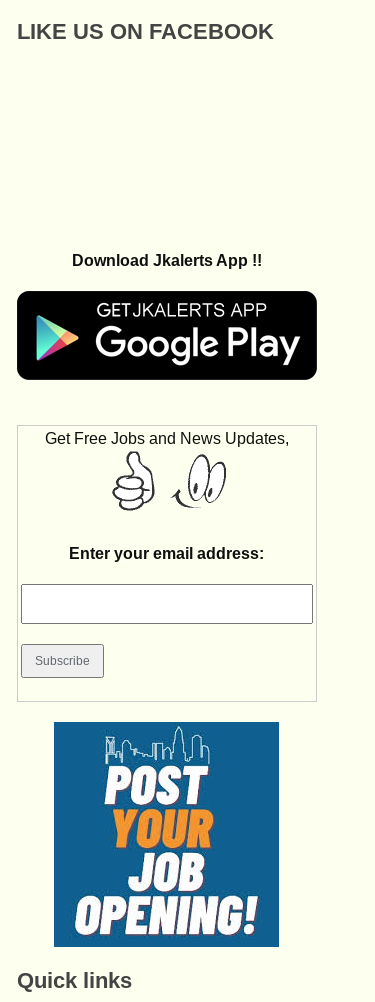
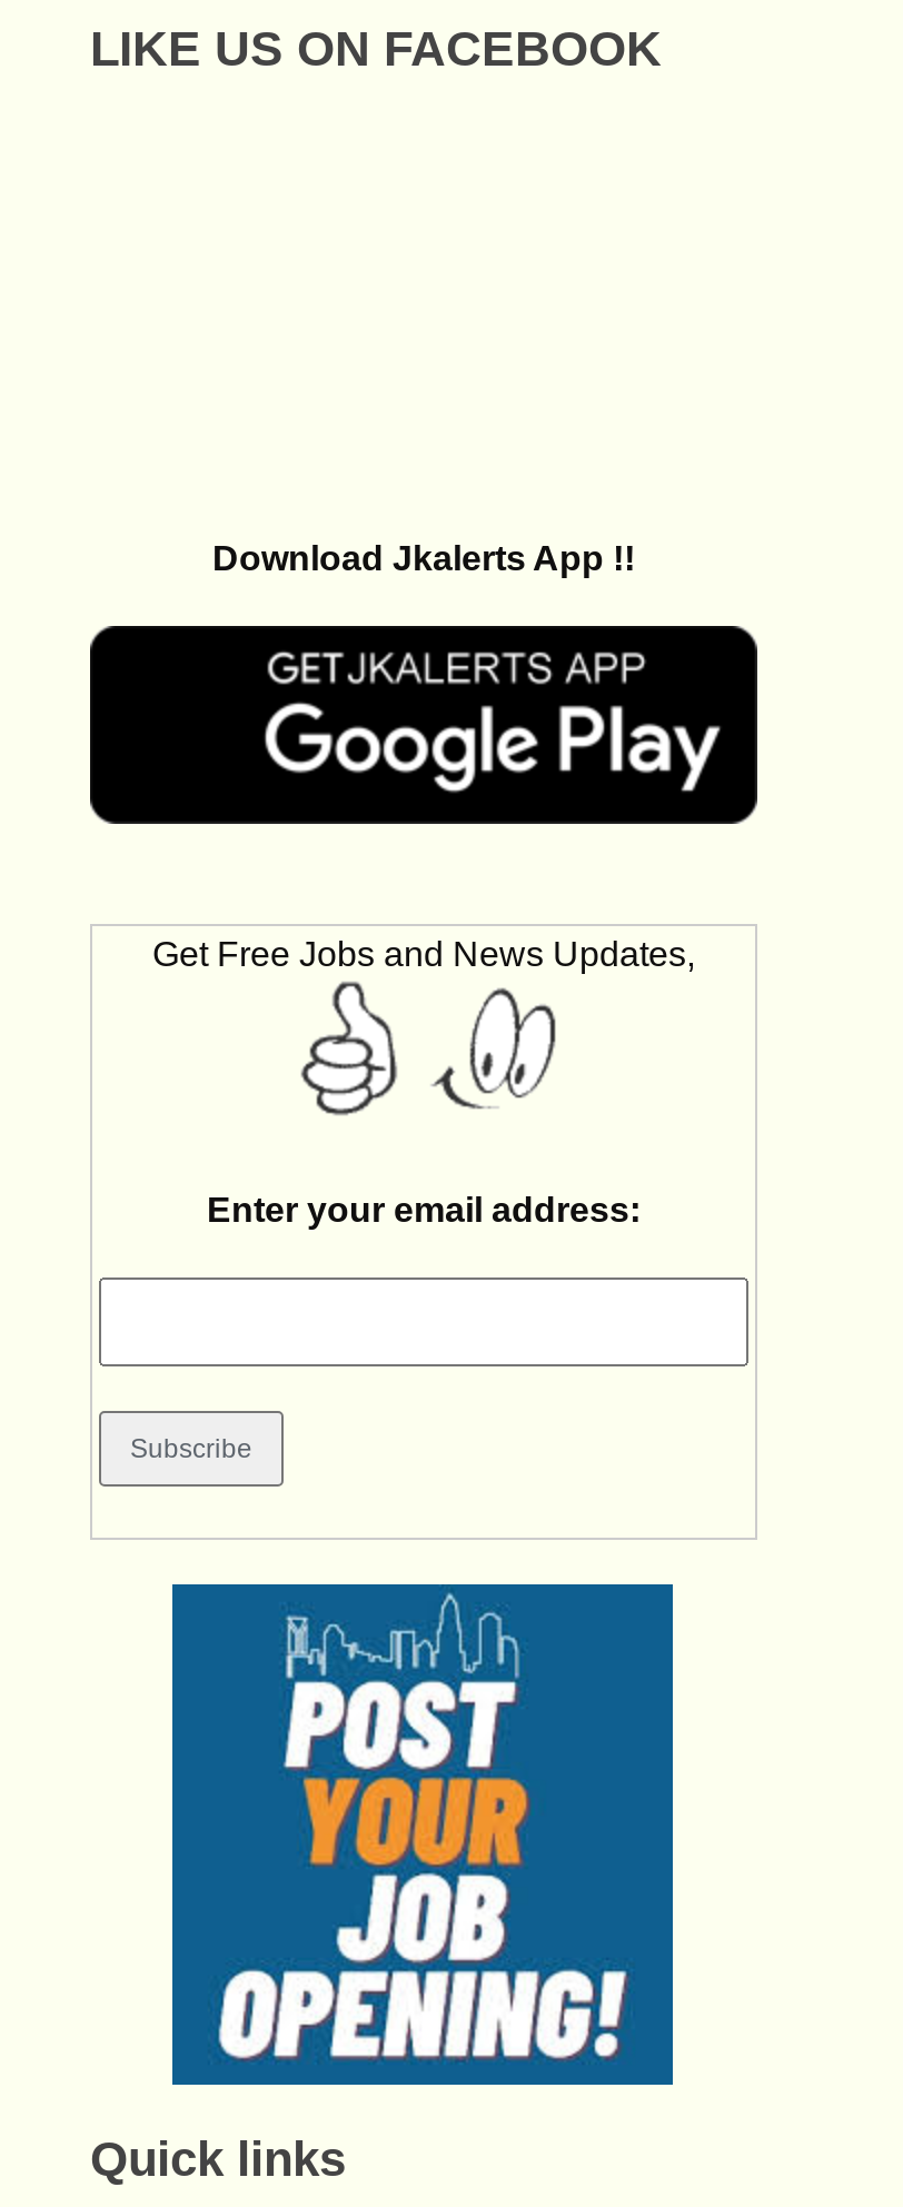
[35,315,79,361] [image] -> none

